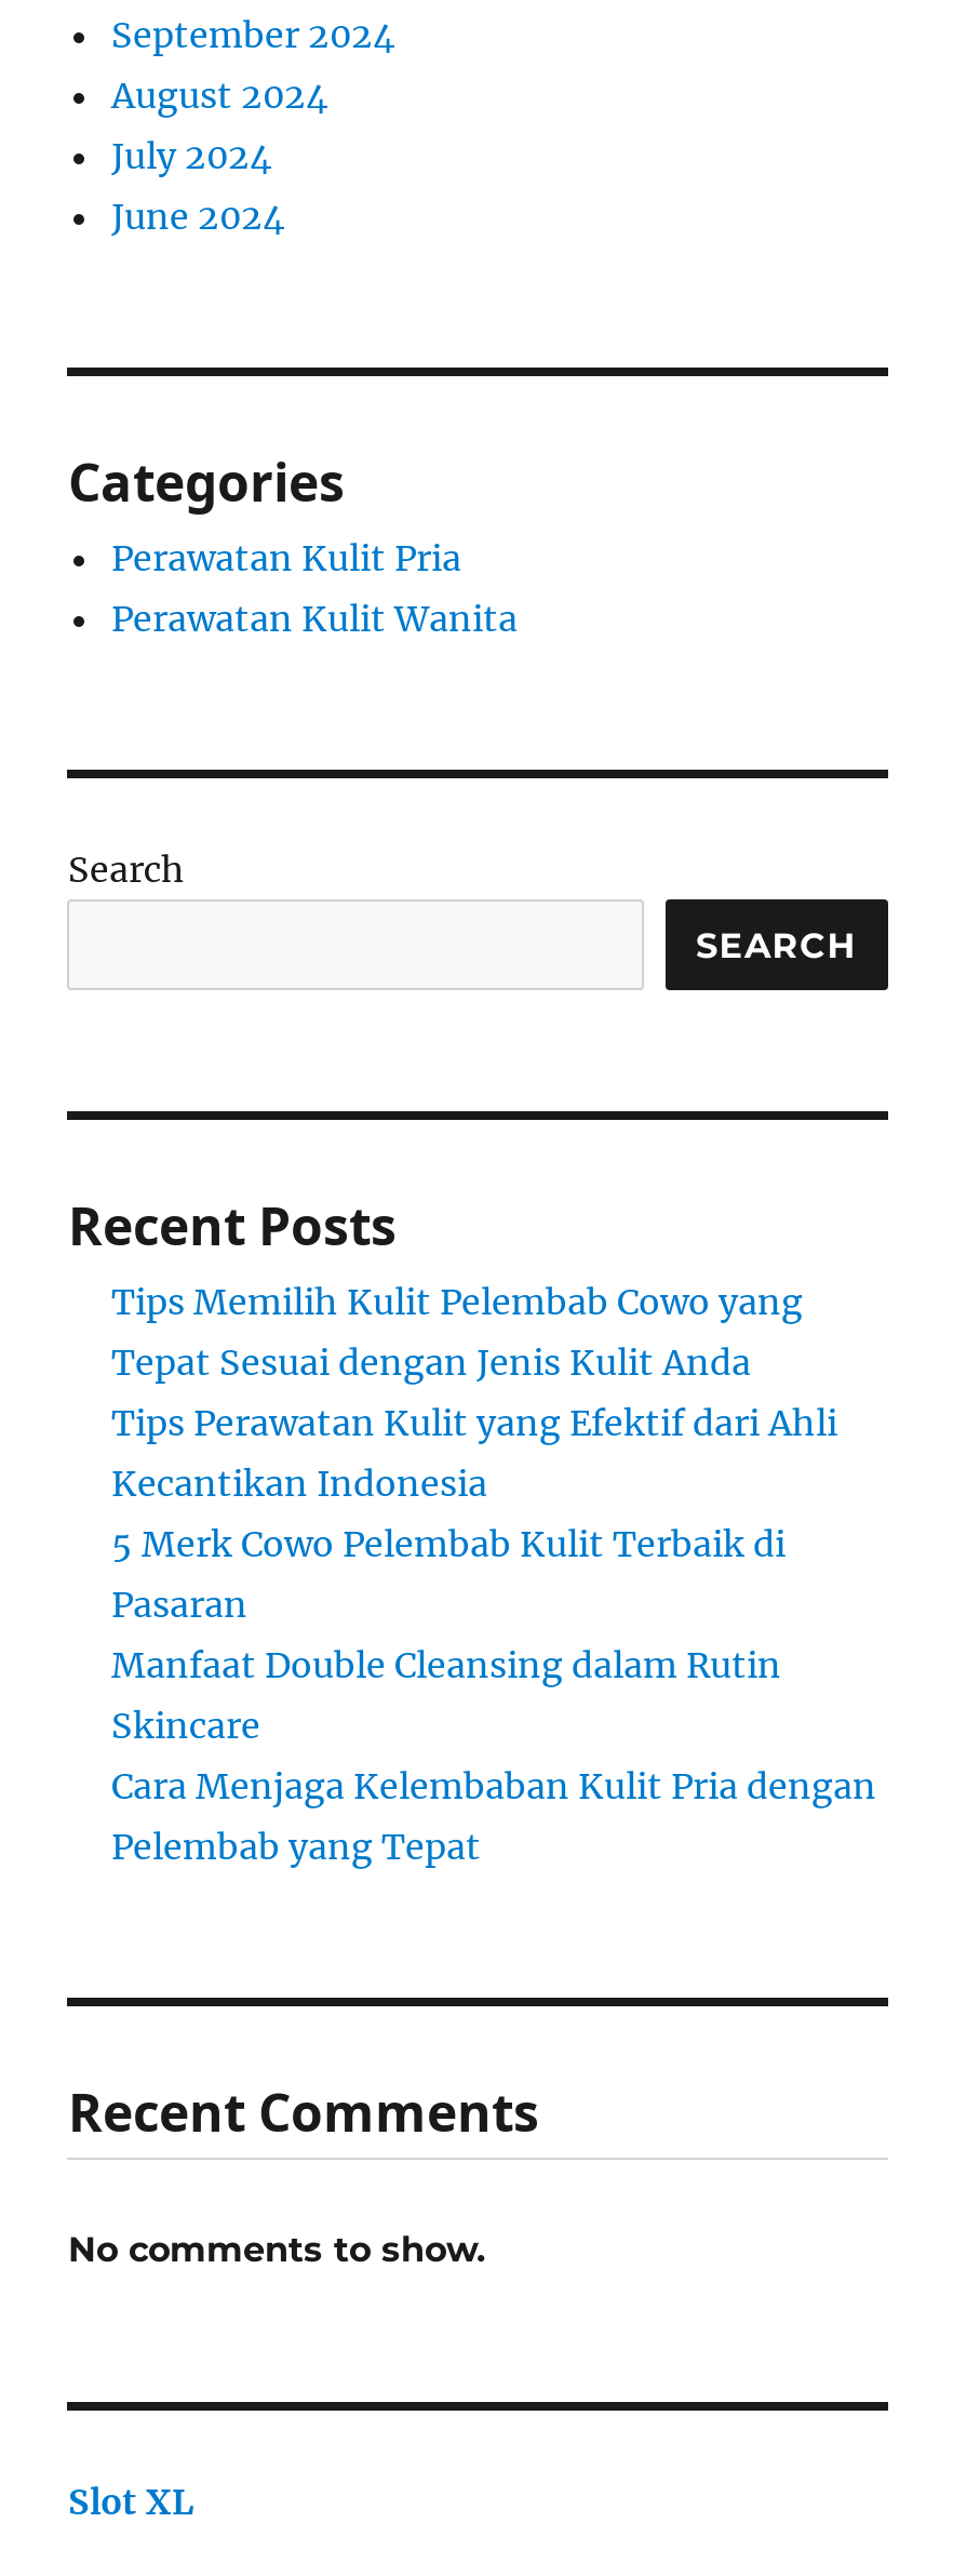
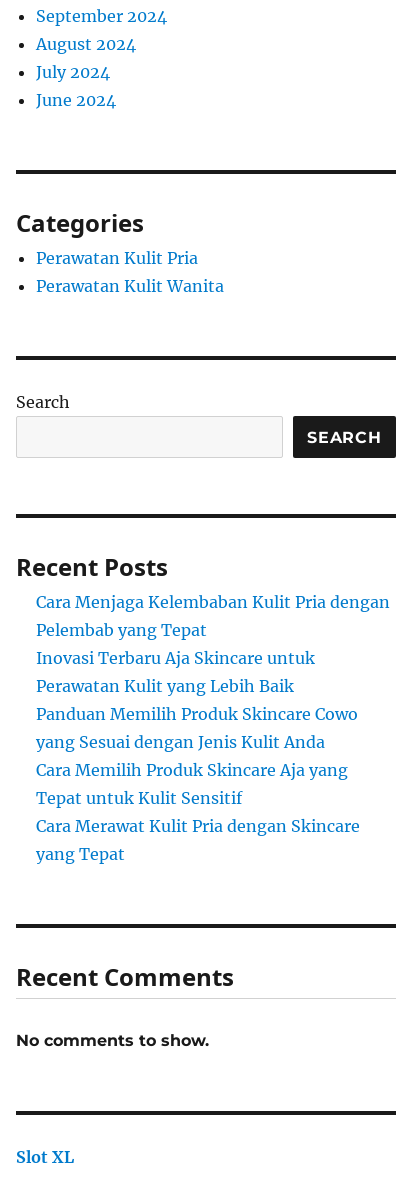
[111,1280,837,1747] Tips Memilih Kulit Pelembab Cowo yang | Tepat Sesuai dengan Jenis Kulit Anda | Tips Perawatan Kulit yang Efektif dari Ahli | Kecantikan Indonesia | 5 Merk Cowo Pelembab Kulit Terbaik di | Pasaran | Manfaat Double Cleansing dalam Rutin | Skincare -> none
moved [111,1764,876,1868] -> [36,592,390,640]: Cara Menjaga Kelembaban Kulit Pria dengan | Pelembab yang Tepat
none -> [36,648,360,864] Inovasi Terbaru Aja Skincare untuk | Perawatan Kulit yang Lebih Baik | Panduan Memilih Produk Skincare Cowo | yang Sesuai dengan Jenis Kulit Anda | Cara Memilih Produk Skincare Aja yang | Tepat untuk Kulit Sensitif | Cara Merawat Kulit Pria dengan Skincare | yang Tepat

